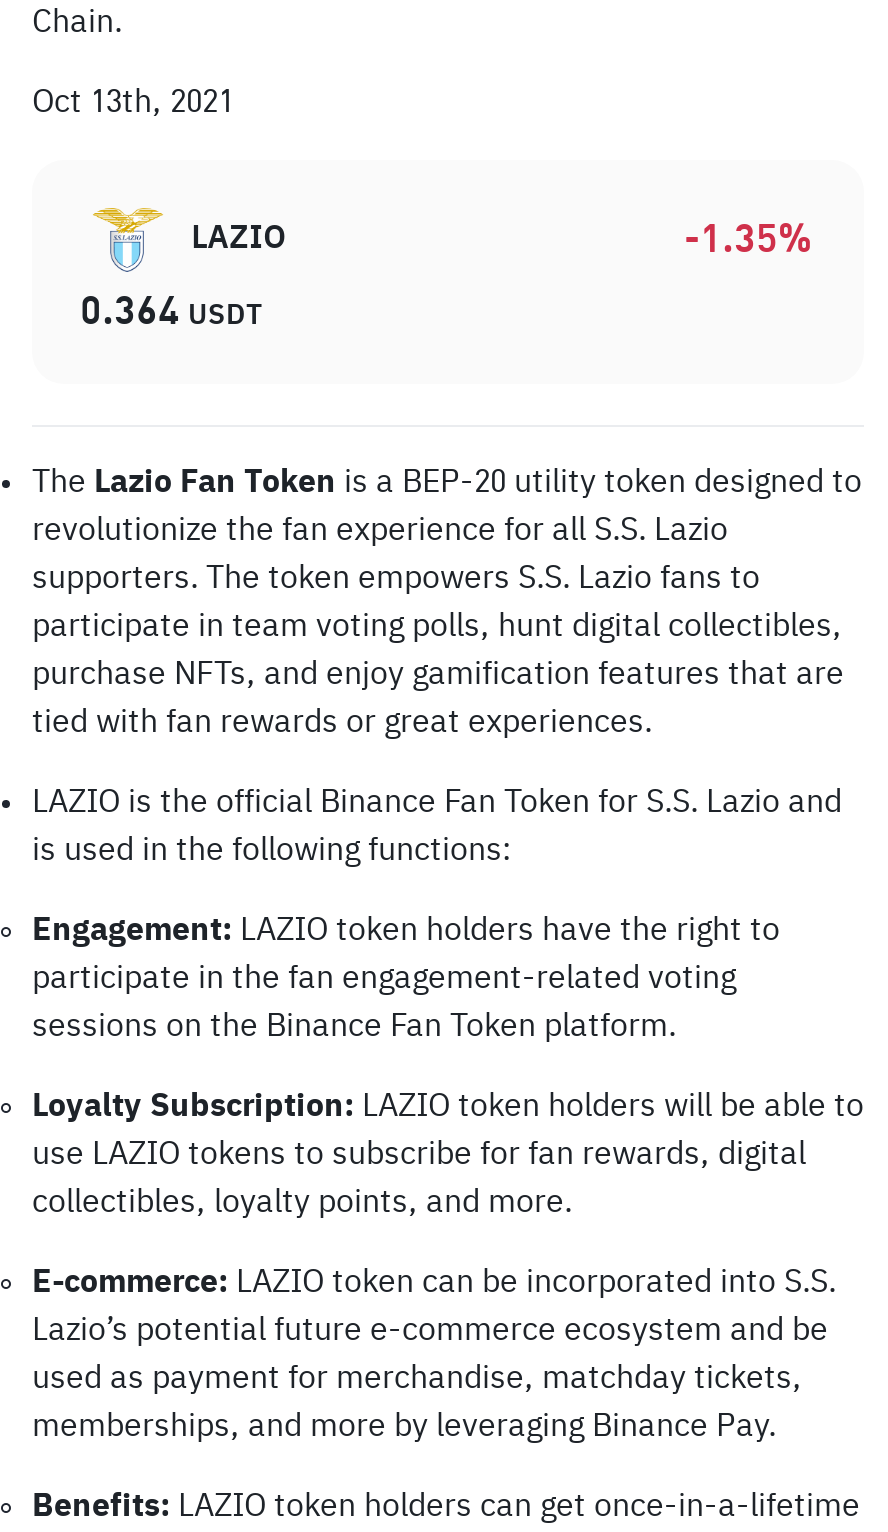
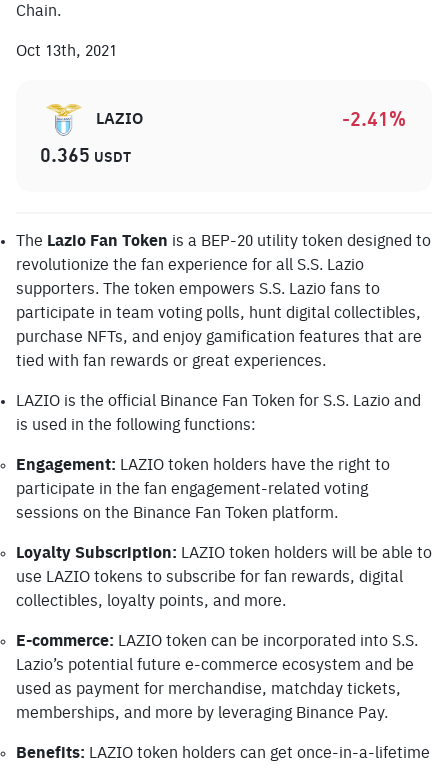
[684,220,816,260] -1.35% -> [342,110,408,130] -2.41%
[80,292,262,332] 0.364 USDT -> [40,146,131,166] 0.365 USDT

